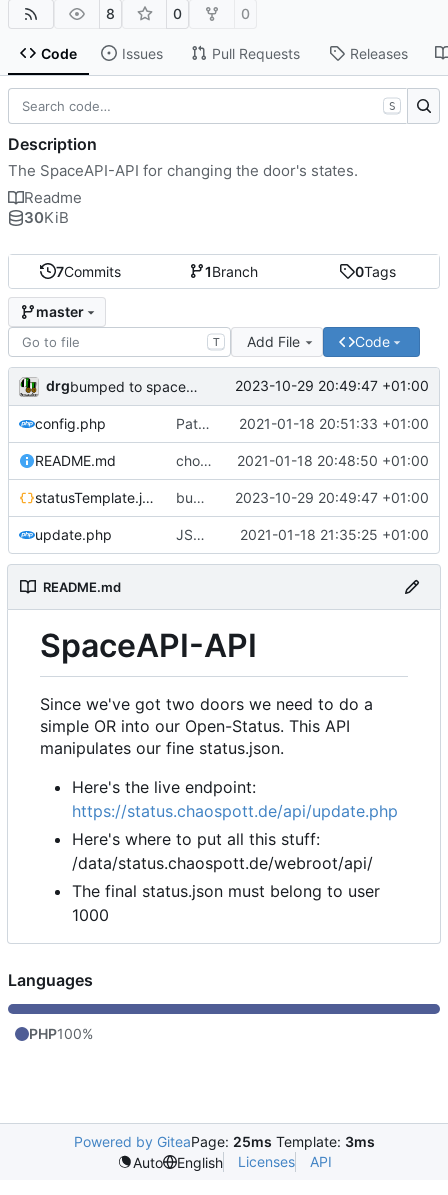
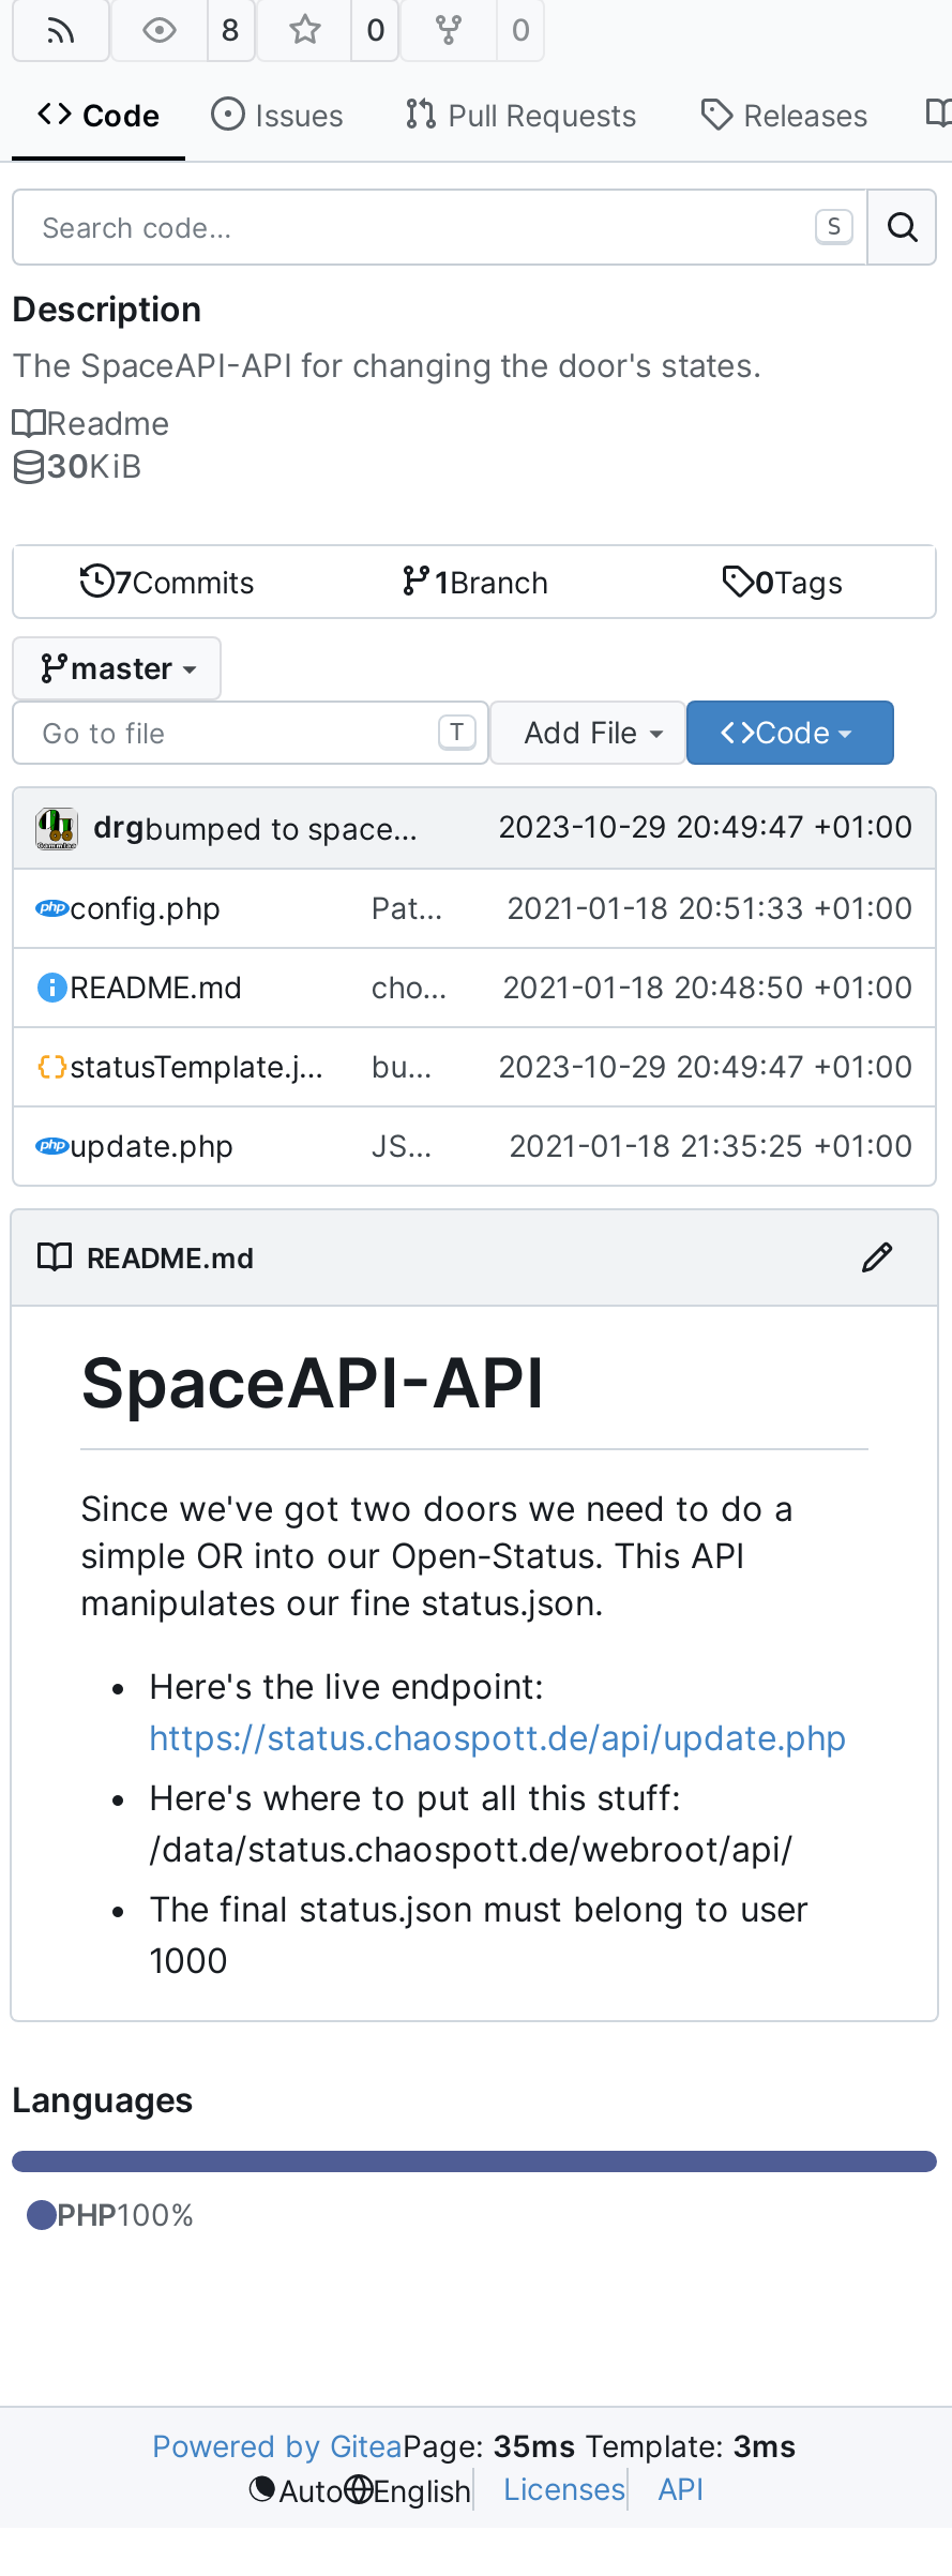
[73,1133,374,1150] Powered by GiteaPage: 25ms Template: 3ms -> [152,2427,797,2464] Powered by GiteaPage: 35ms Template: 3ms

